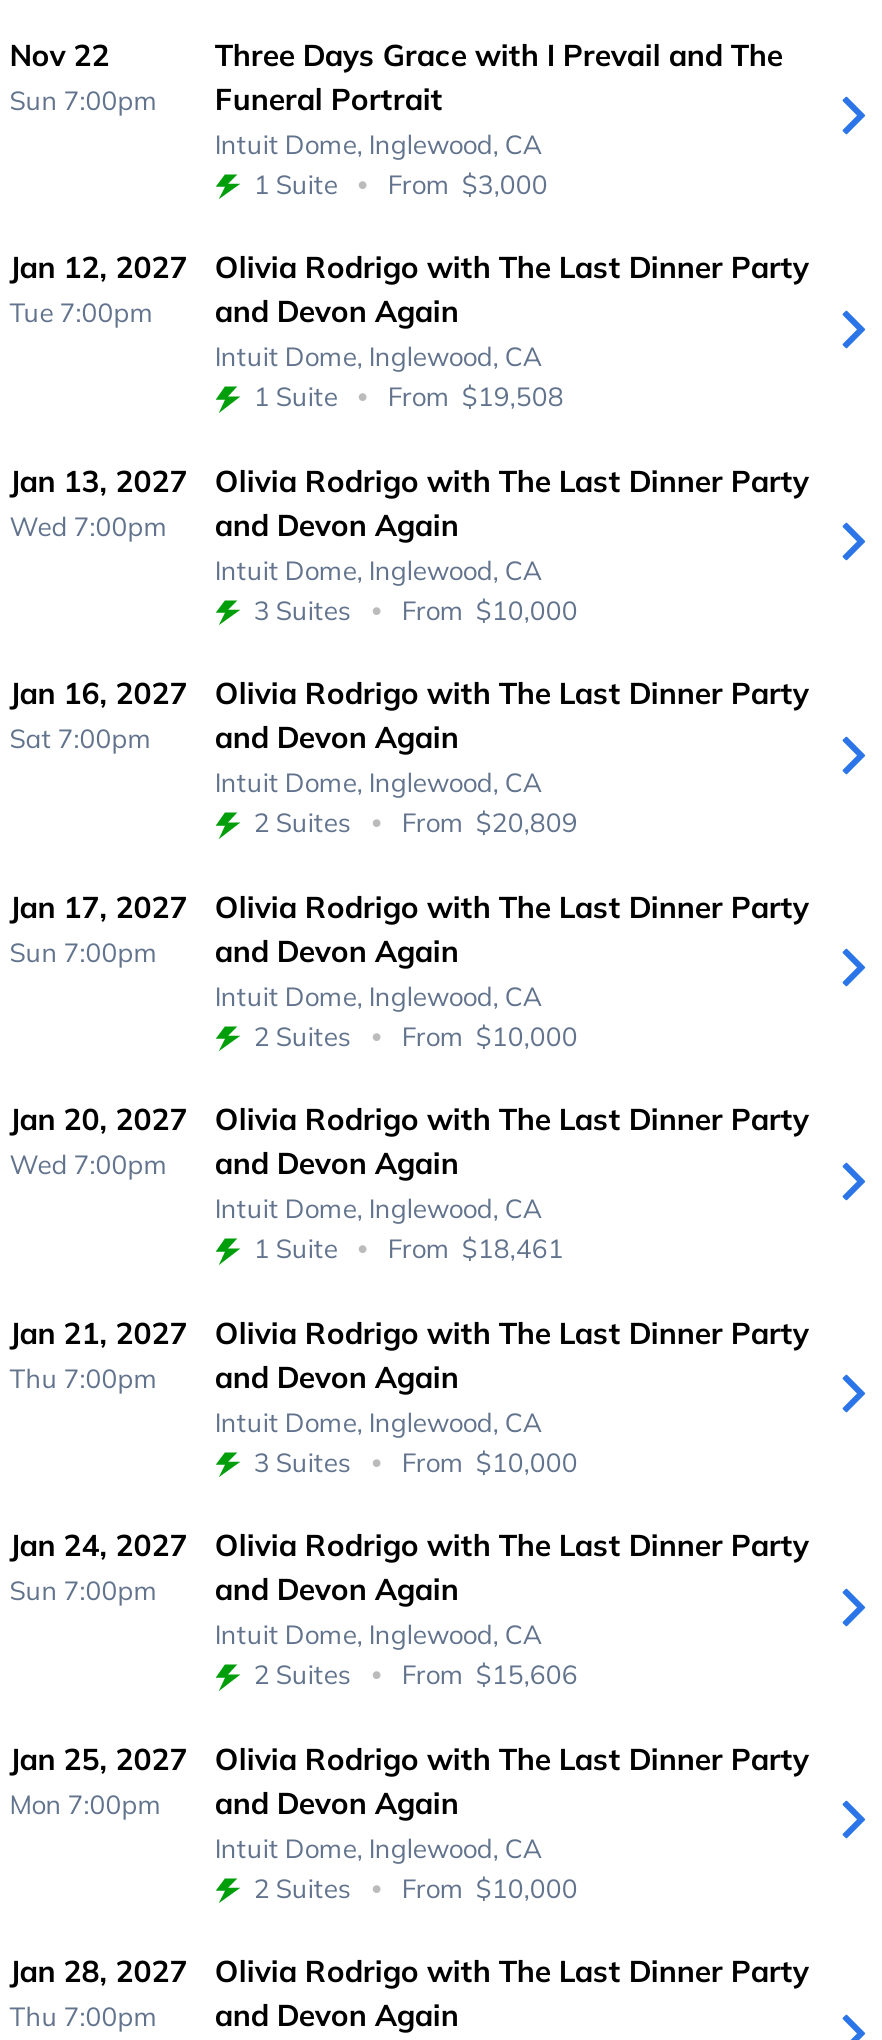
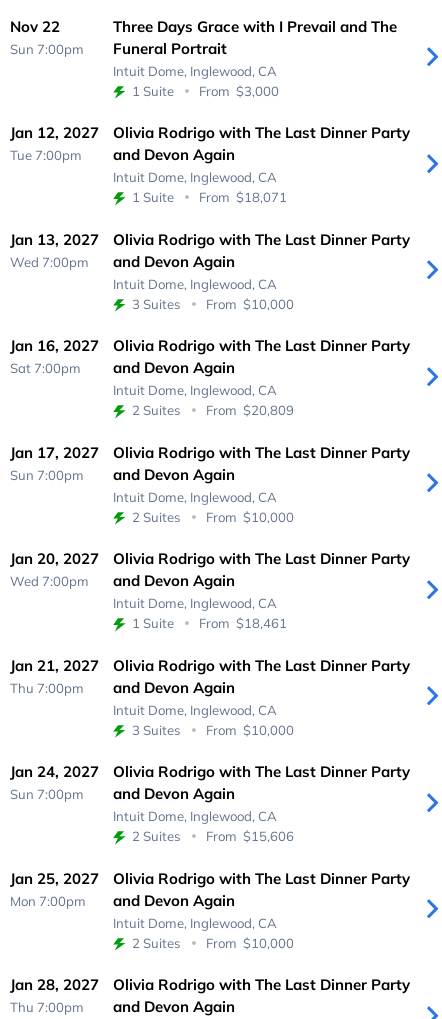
[254,381,564,413] 1 Suite From $19,508 -> [132,189,287,205] 1 Suite From $18,071

